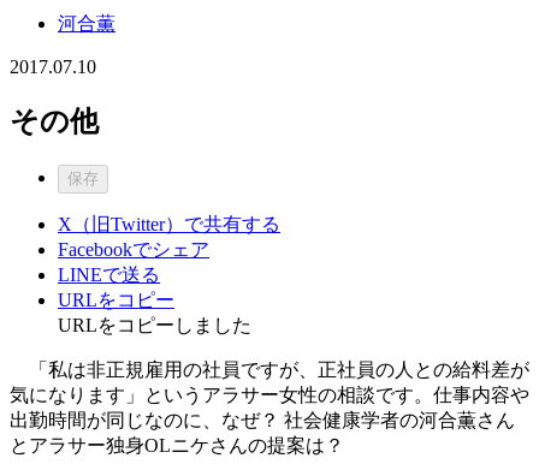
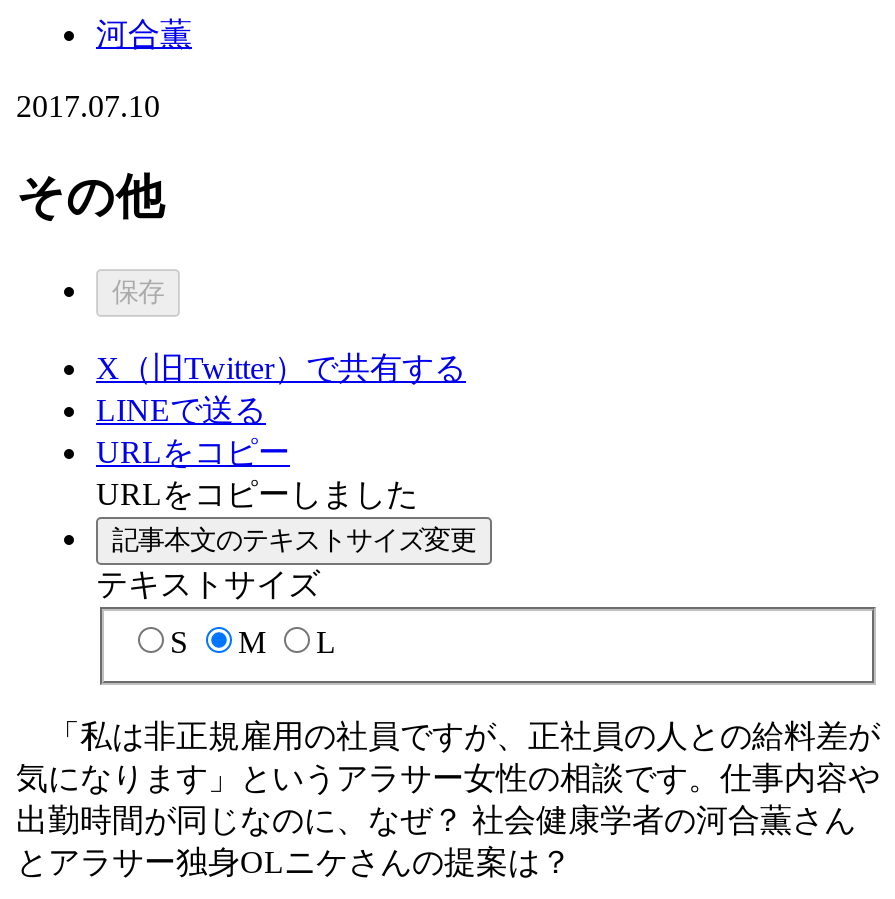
[58,239,209,259] Facebookでシェア -> none
moved [58,264,251,335] -> [96,392,418,510]: LINEで送る | URLをコピー | URLをコピーしました
none -> [96,524,476,659] 記事本文のテキストサイズ変更 | テキストサイズ | S | M | L

